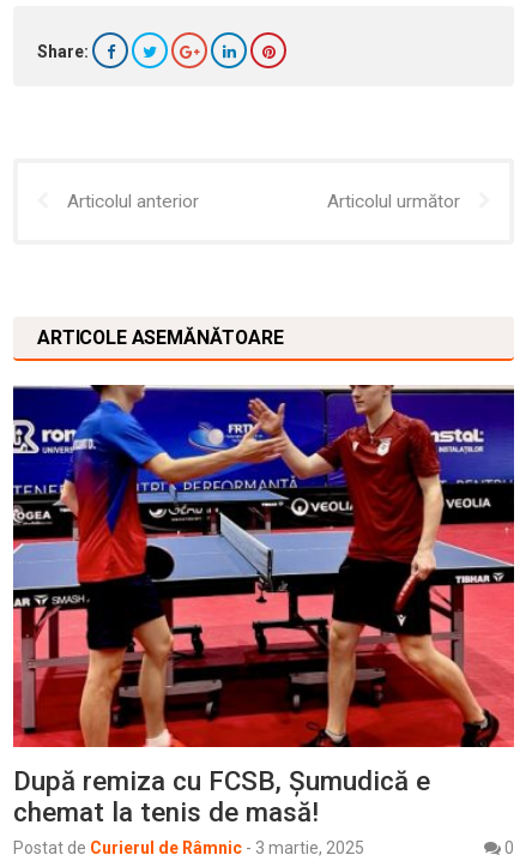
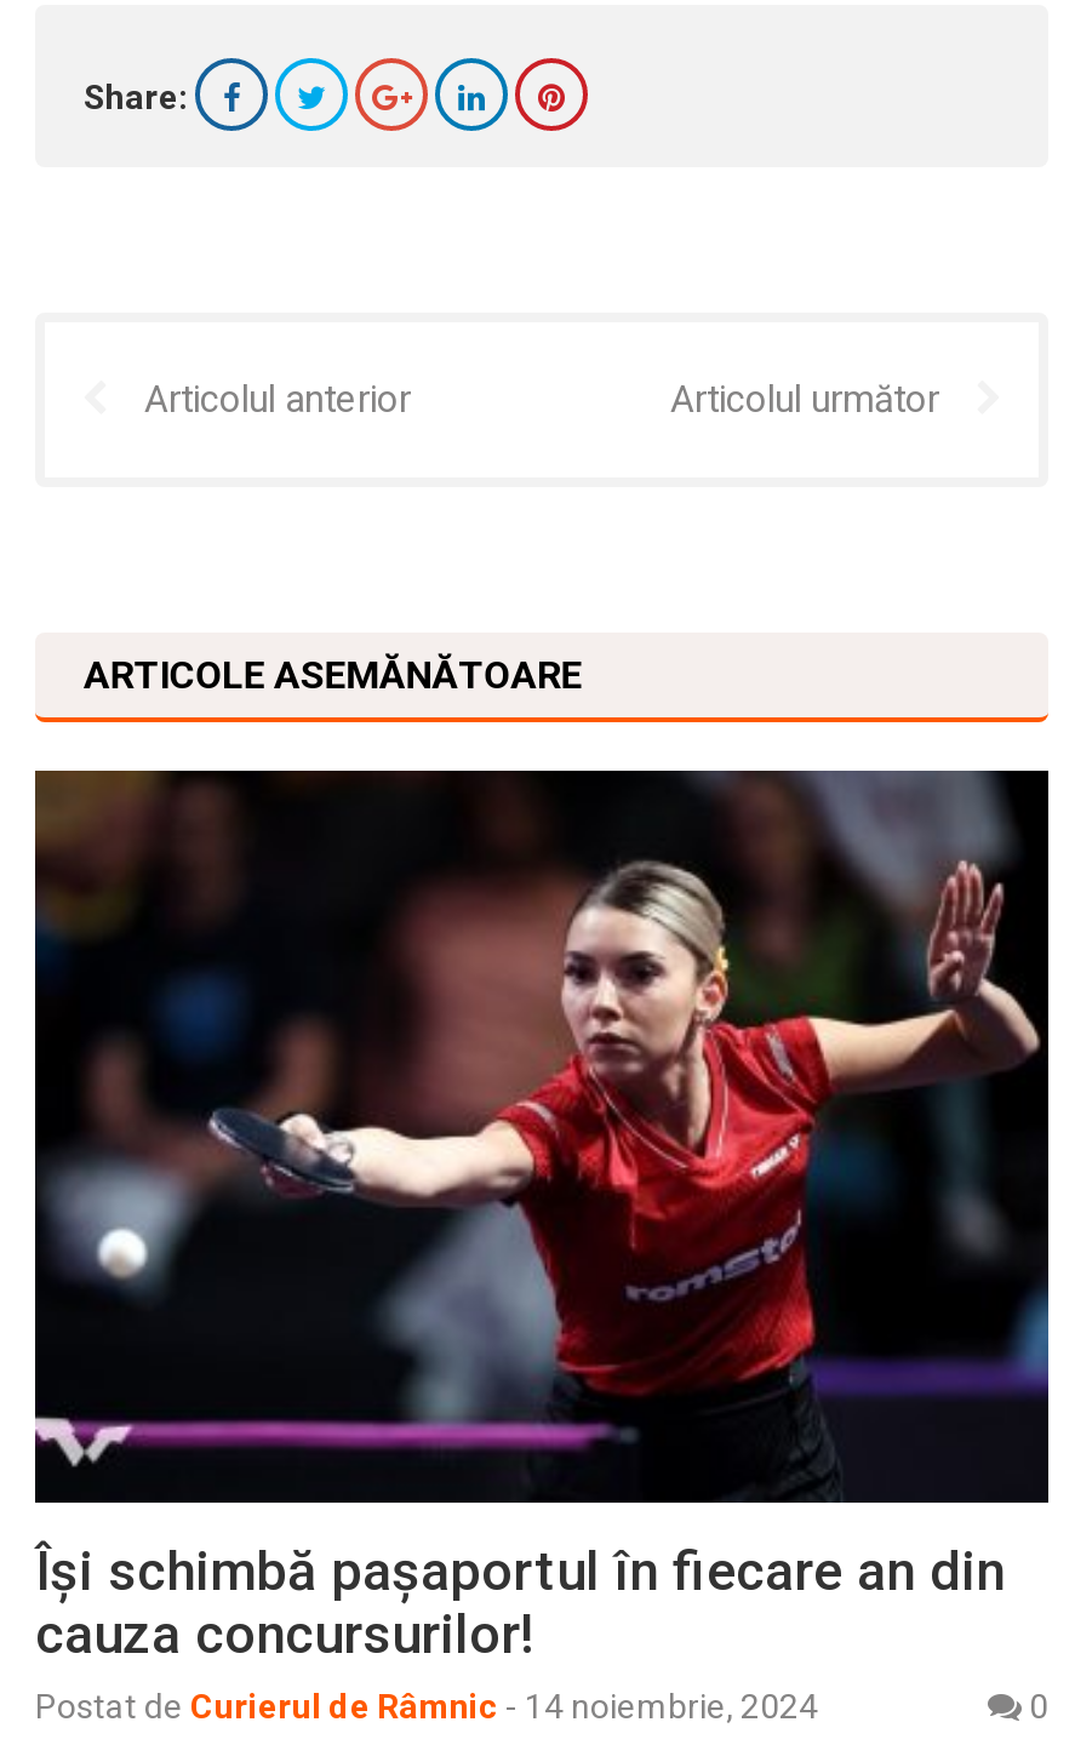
[12,384,515,858] [image] | După remiza cu FCSB, Șumudică e | chemat la tenis de masă! | Postat de Curierul de Râmnic - 3 martie, 2025 -> [33,768,1051,1726] [image] | Își schimbă pașaportul în fiecare an din | cauza concursurilor! | Postat de Curierul de Râmnic - 14 noiembrie, 2024

